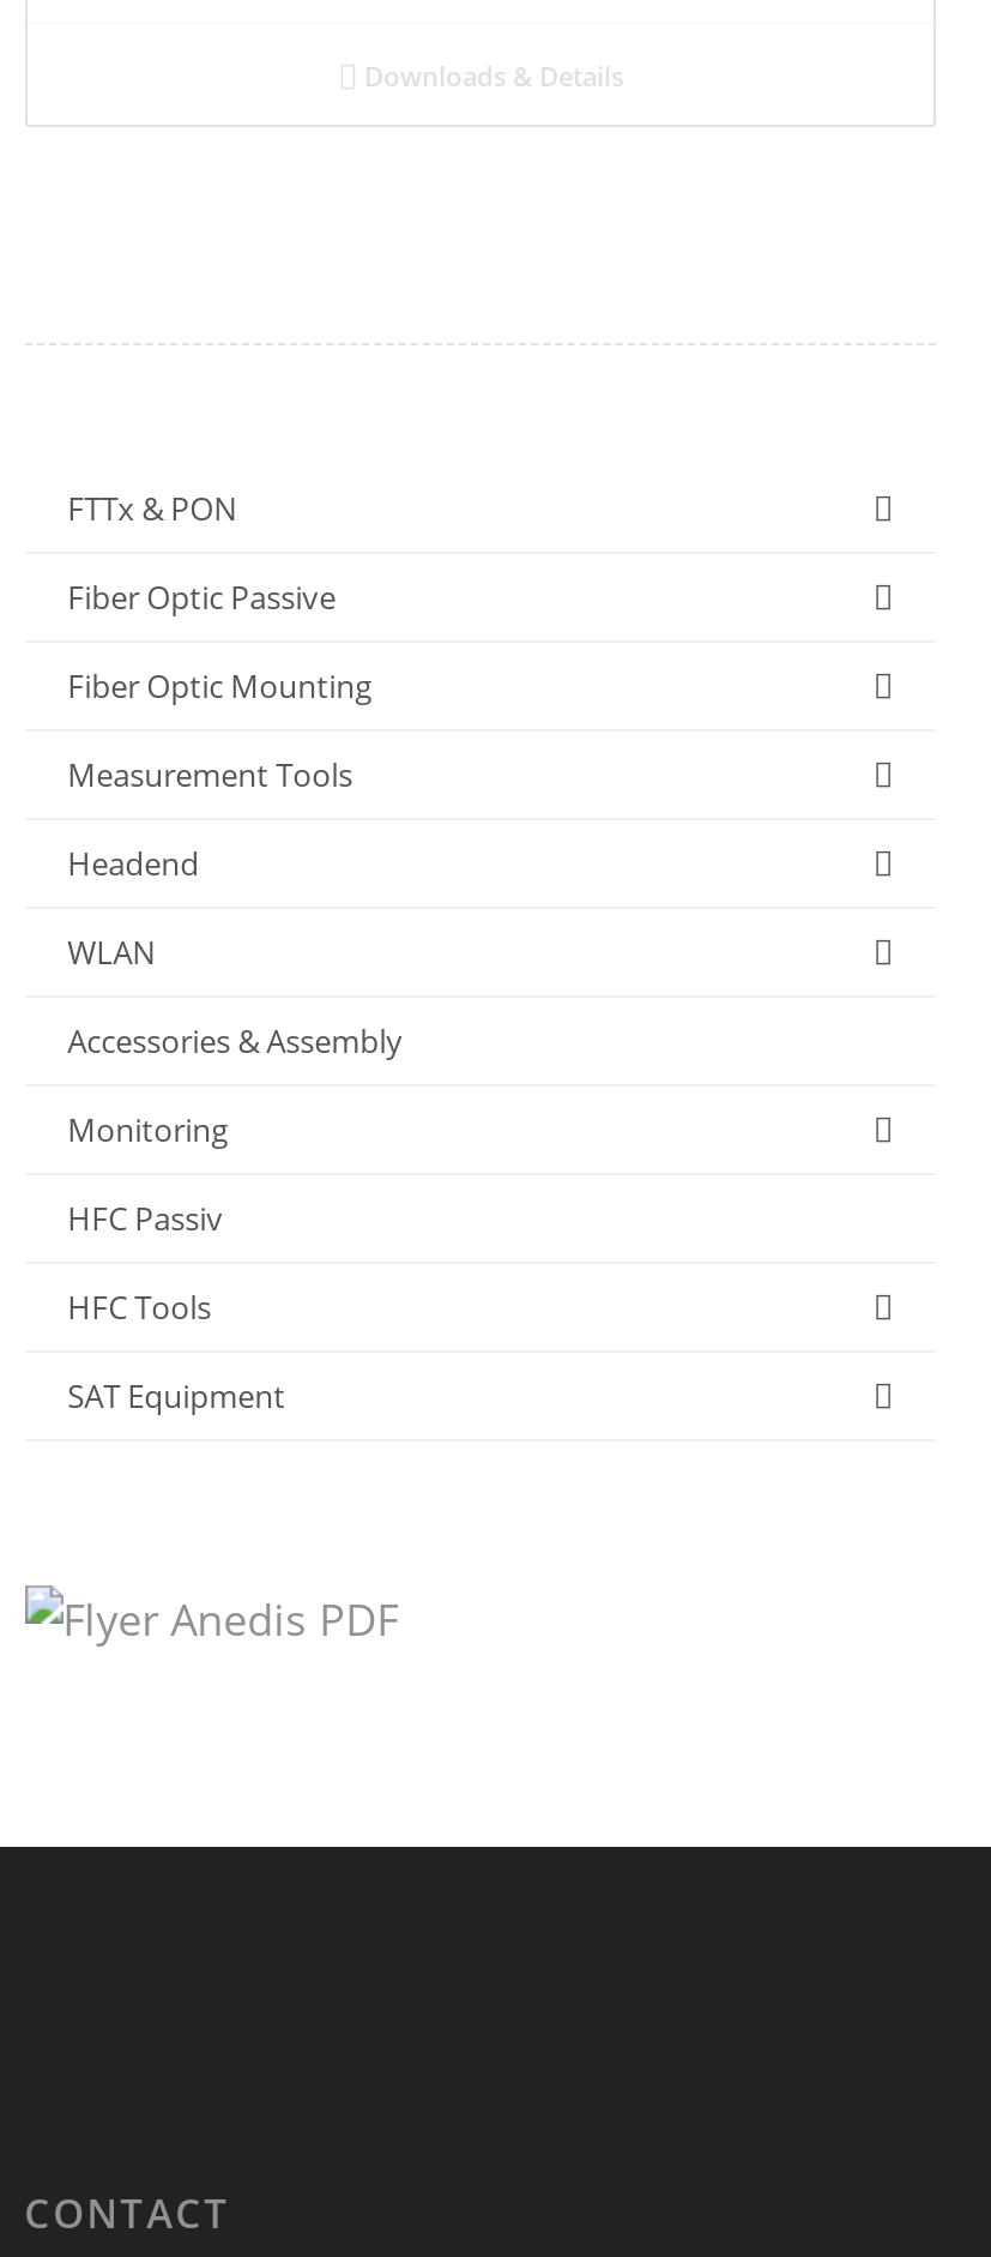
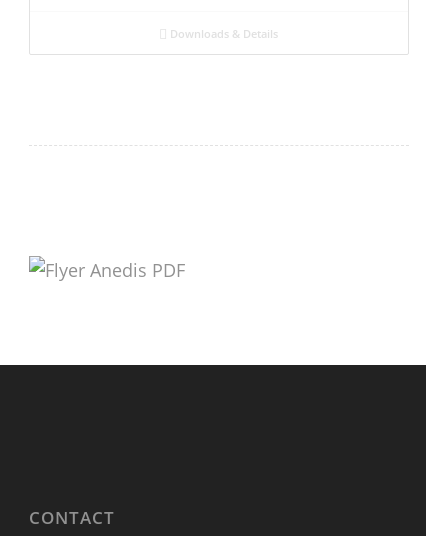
[67,487,403,1418] FTTx & PON | Fiber Optic Passive | Fiber Optic Mounting | Measurement Tools | Headend | WLAN | Accessories & Assembly | Monitoring | HFC Passiv | HFC Tools | SAT Equipment -> none

